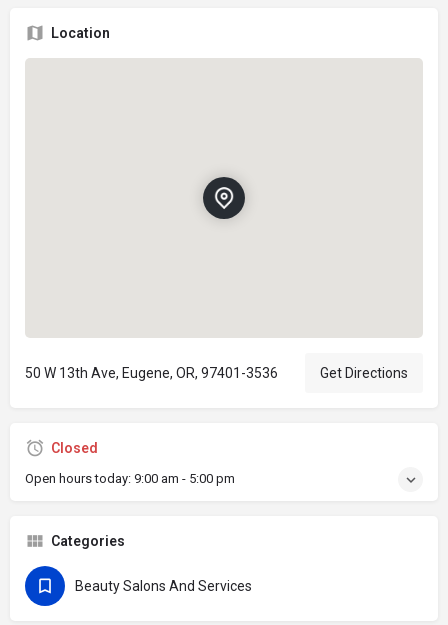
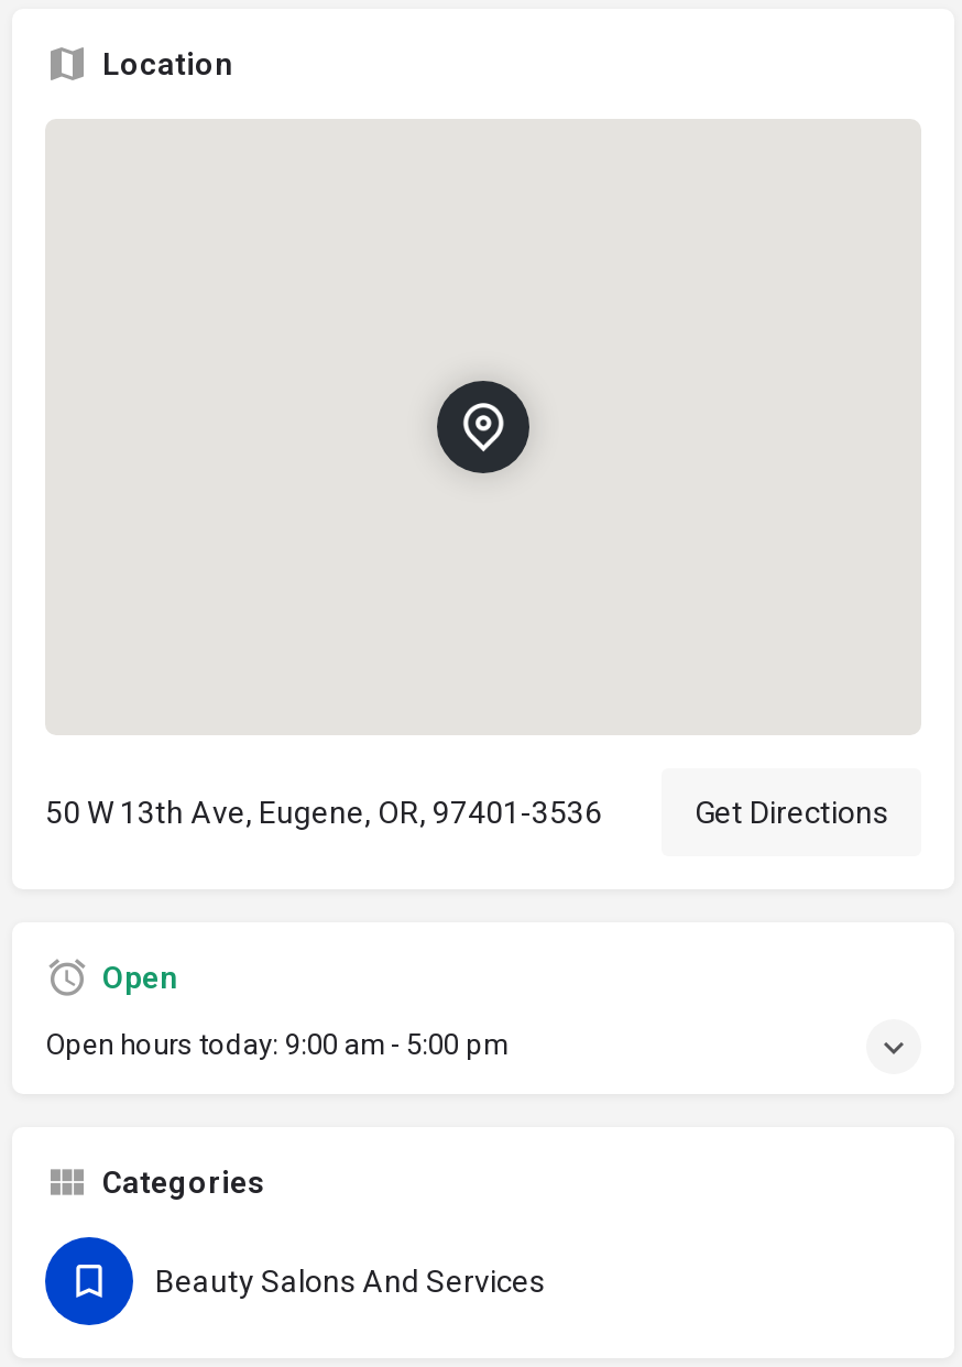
[51,440,98,456] Closed -> [102,960,177,995] Open

